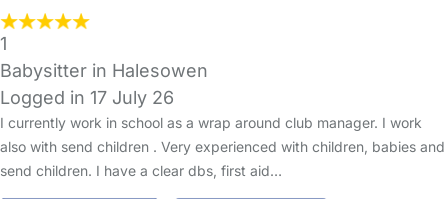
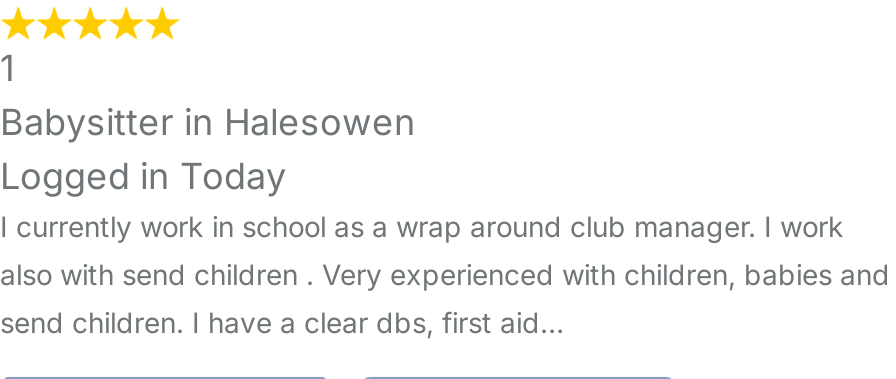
[0,87,174,108] Logged in 17 July 26 -> [0,155,286,197] Logged in Today

